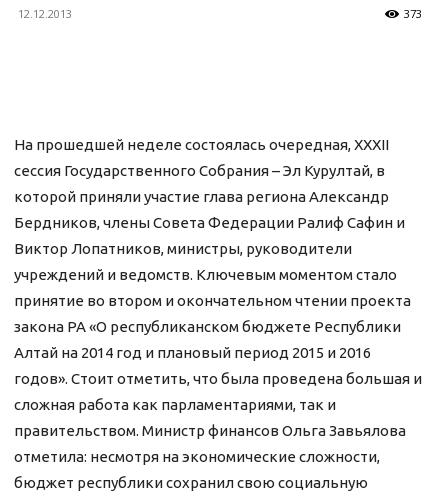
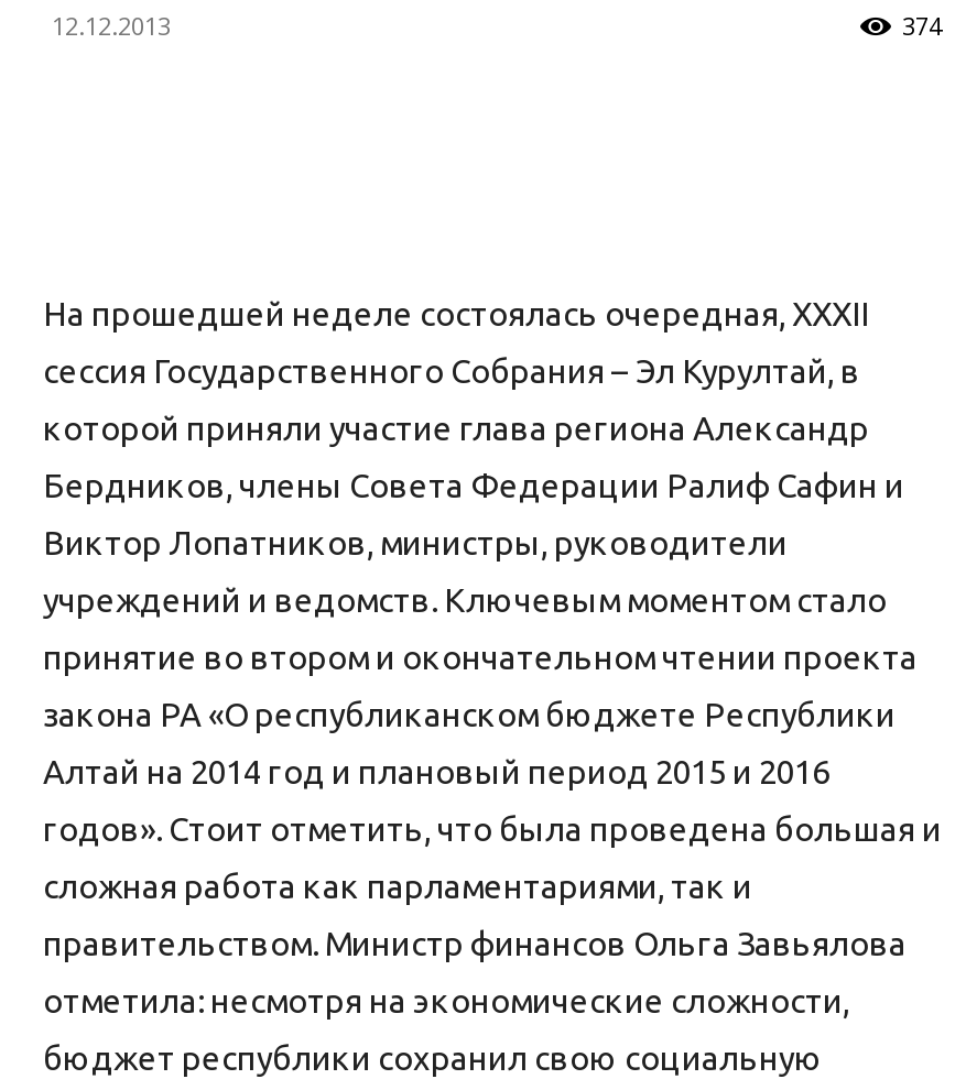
[404,6,422,21] 373 -> [902,9,942,42] 374

